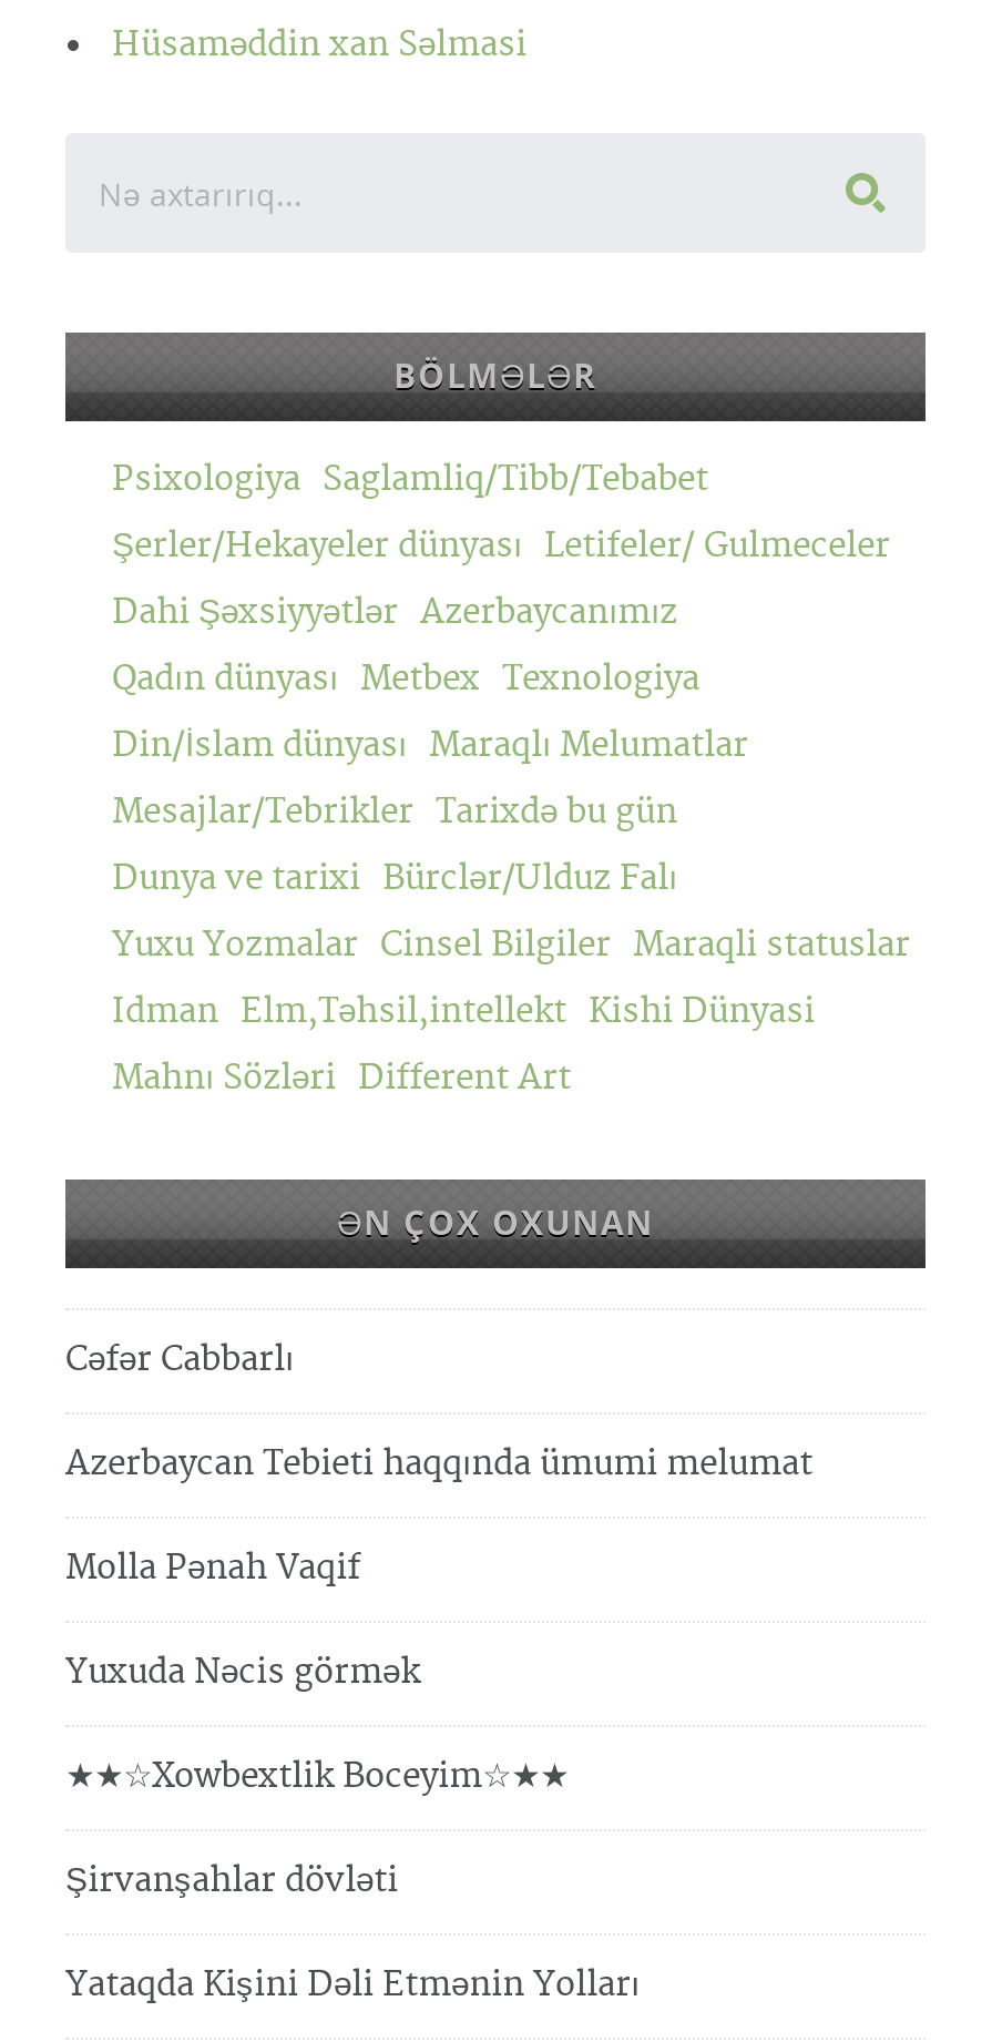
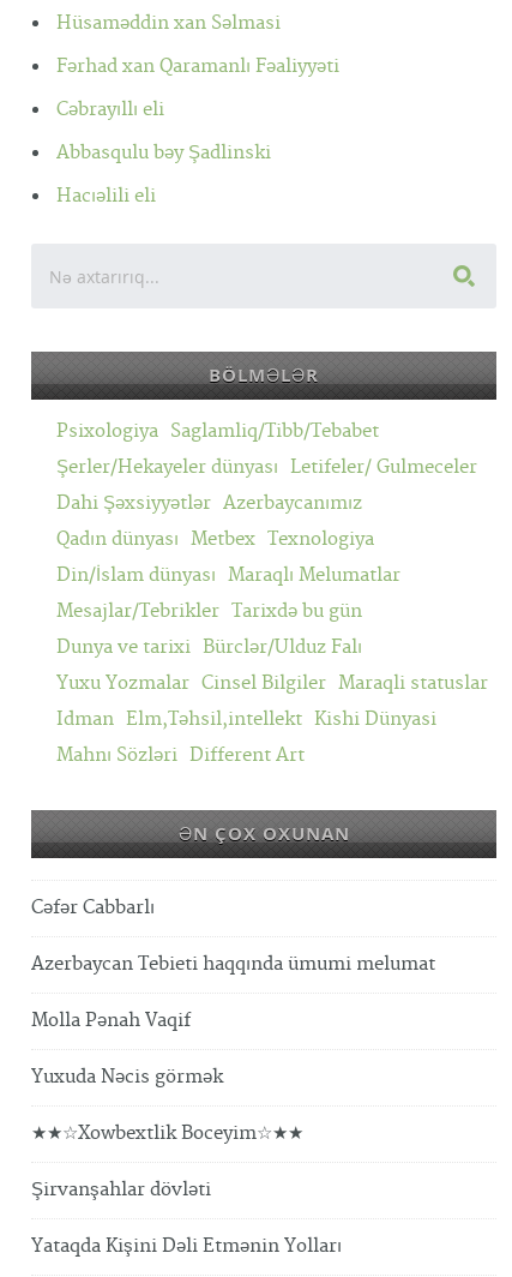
none -> [56,55,339,208] Fərhad xan Qaramanlı Fəaliyyəti | Cəbrayıllı eli | Abbasqulu bəy Şadlinski | Hacıəlili eli

